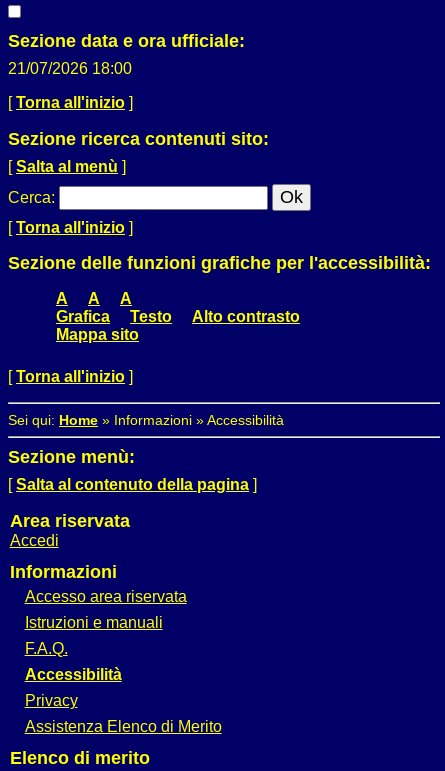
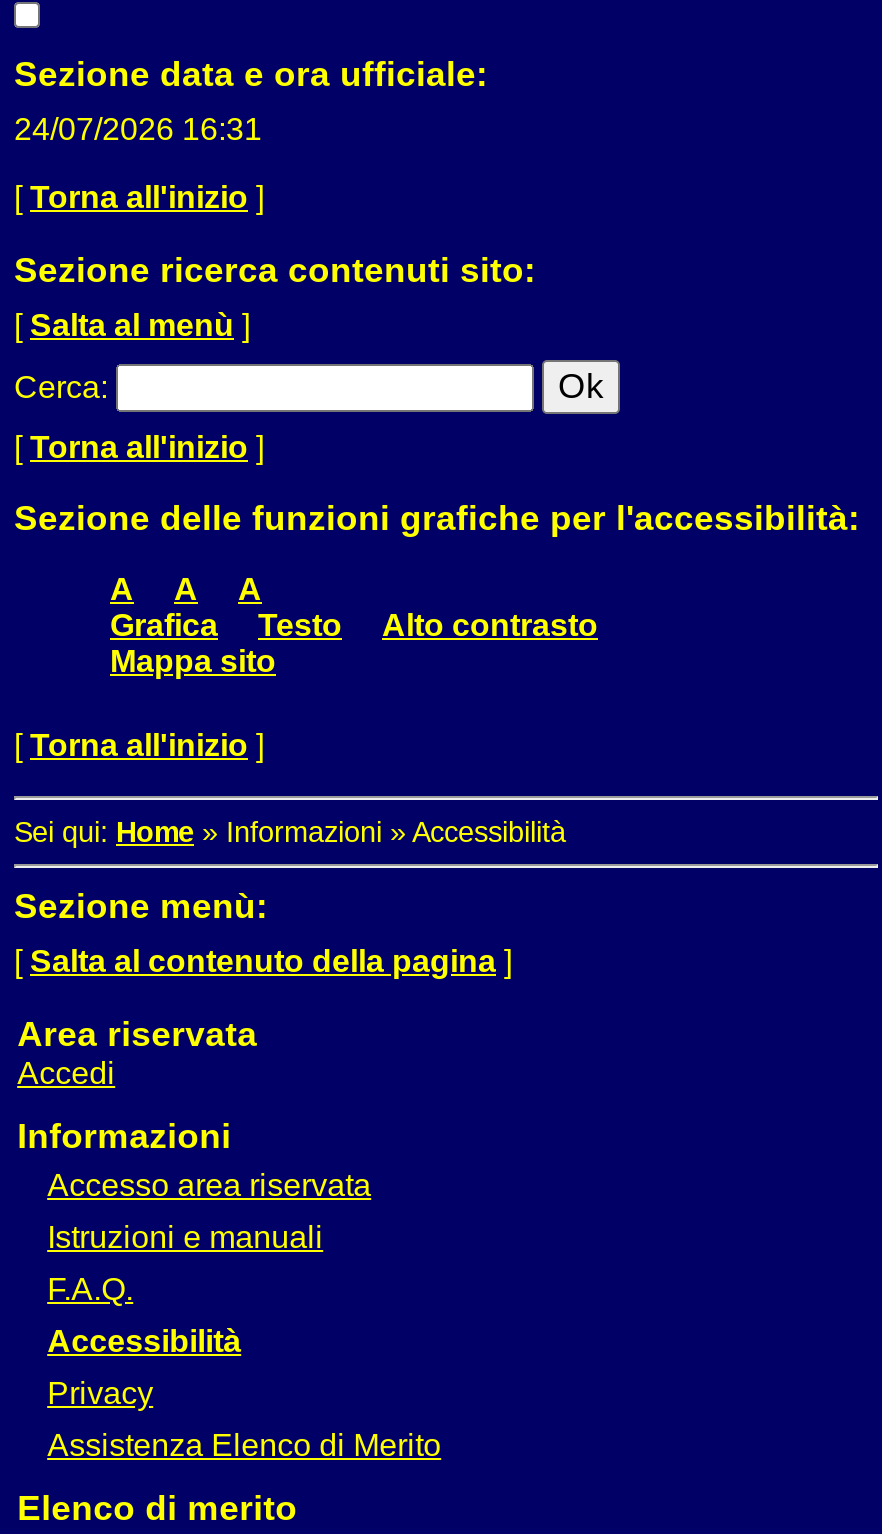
[8,60,132,77] 21/07/2026 18:00 -> [14,112,262,146] 24/07/2026 16:31

